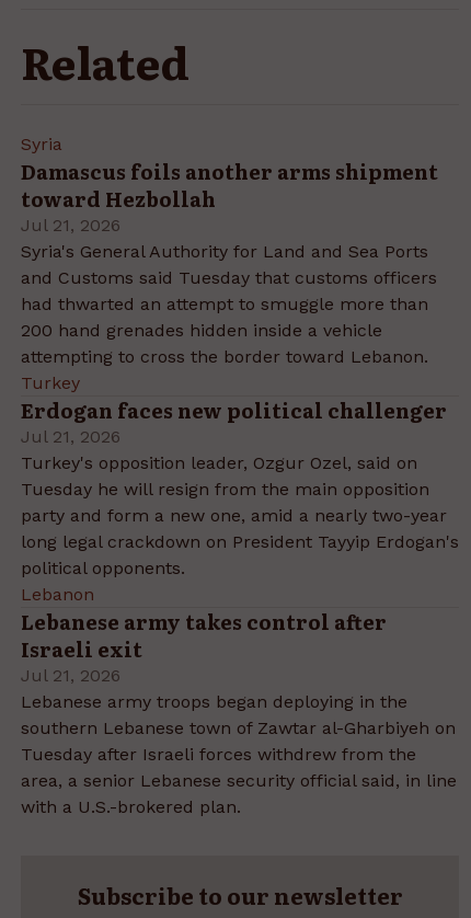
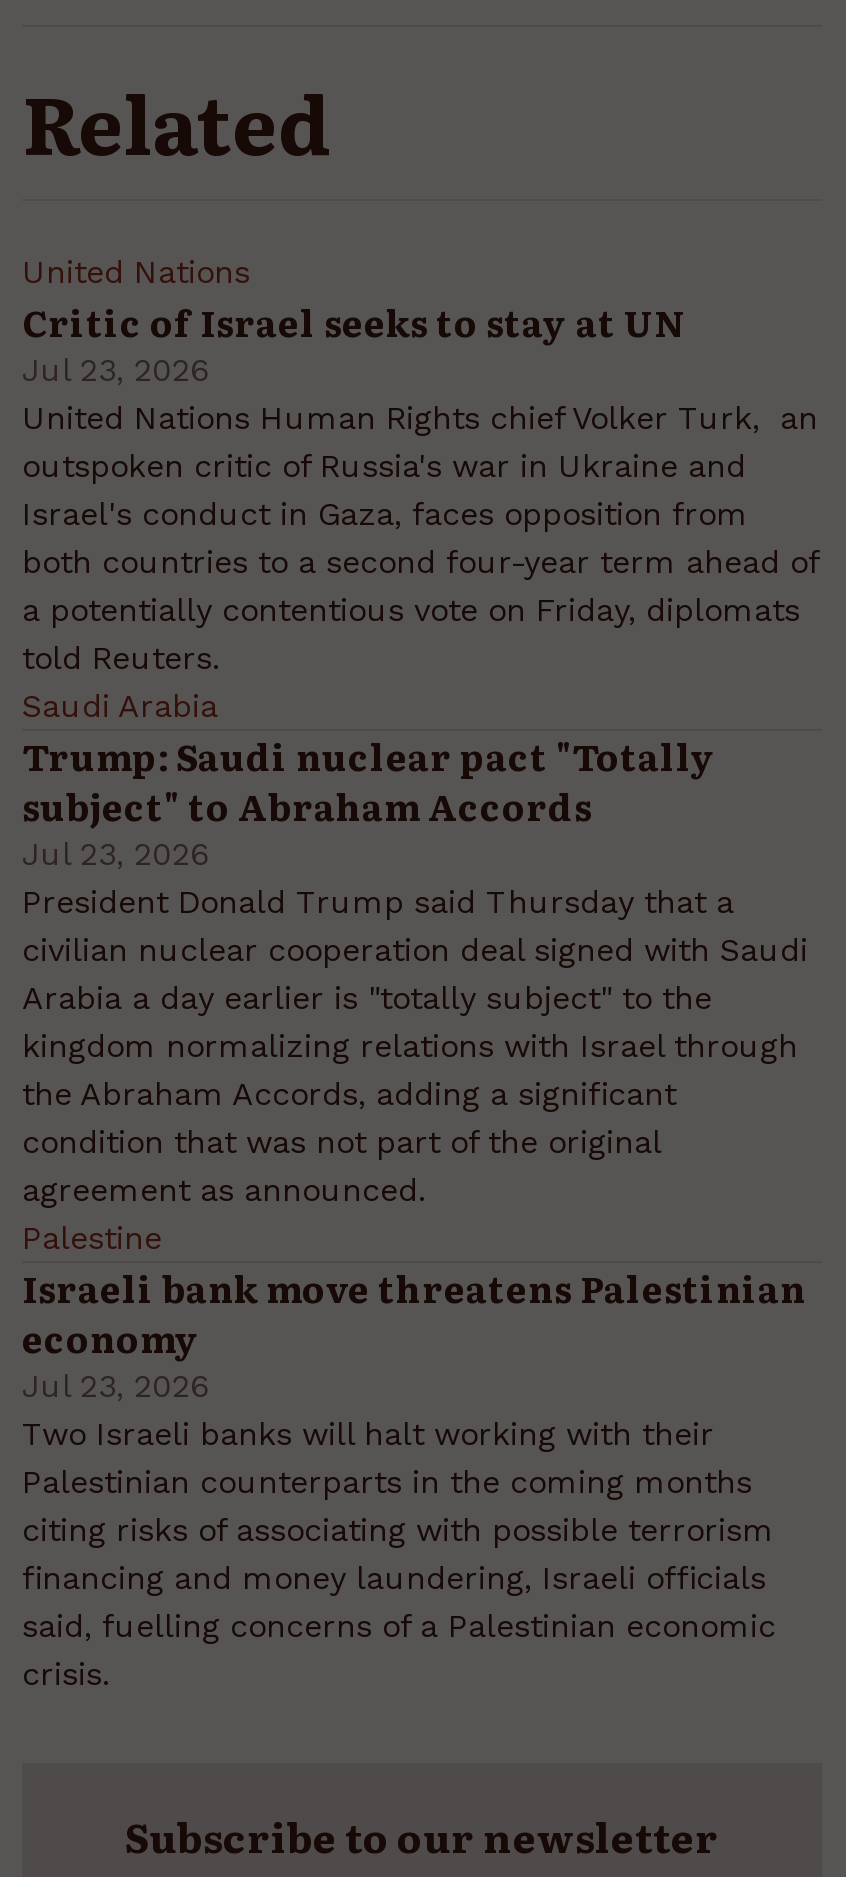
[21,134,459,817] Syria | Damascus foils another arms shipment | toward Hezbollah | Jul 21, 2026 | Syria's General Authority for Land and Sea Ports | and Customs said Tuesday that customs officers | had thwarted an attempt to smuggle more than | 200 hand grenades hidden inside a vehicle | attempting to cross the border toward Lebanon. | Turkey | Erdogan faces new political challenger | Jul 21, 2026 | Turkey's opposition leader, Ozgur Ozel, said on | Tuesday he will resign from the main opposition | party and form a new one, amid a nearly two-year | long legal crackdown on President Tayyip Erdogan's | political opponents. | Lebanon | Lebanese army takes control after | Israeli exit | Jul 21, 2026 | Lebanese army troops began deploying in the | southern Lebanese town of Zawtar al-Gharbiyeh on | Tuesday after Israeli forces withdrew from the | area, a senior Lebanese security official said, in line | with a U.S.-brokered plan. -> [22,253,818,1693] United Nations | Critic of Israel seeks to stay at UN | Jul 23, 2026 | United Nations Human Rights chief Volker Turk, an | outspoken critic of Russia's war in Ukraine and | Israel's conduct in Gaza, faces opposition from | both countries to a second four-year term ahead of | a potentially contentious vote on Friday, diplomats | told Reuters. | Saudi Arabia | Trump: Saudi nuclear pact "Totally | subject" to Abraham Accords | Jul 23, 2026 | President Donald Trump said Thursday that a | civilian nuclear cooperation deal signed with Saudi | Arabia a day earlier is "totally subject" to the | kingdom normalizing relations with Israel through | the Abraham Accords, adding a significant | condition that was not part of the original | agreement as announced. | Palestine | Israeli bank move threatens Palestinian | economy | Jul 23, 2026 | Two Israeli banks will halt working with their | Palestinian counterparts in the coming months | citing risks of associating with possible terrorism | financing and money laundering, Israeli officials | said, fuelling concerns of a Palestinian economic | crisis.

